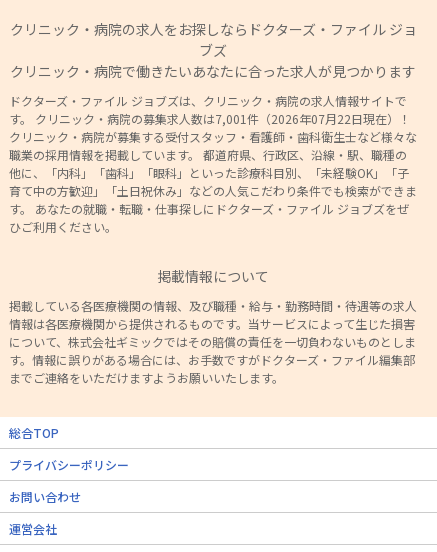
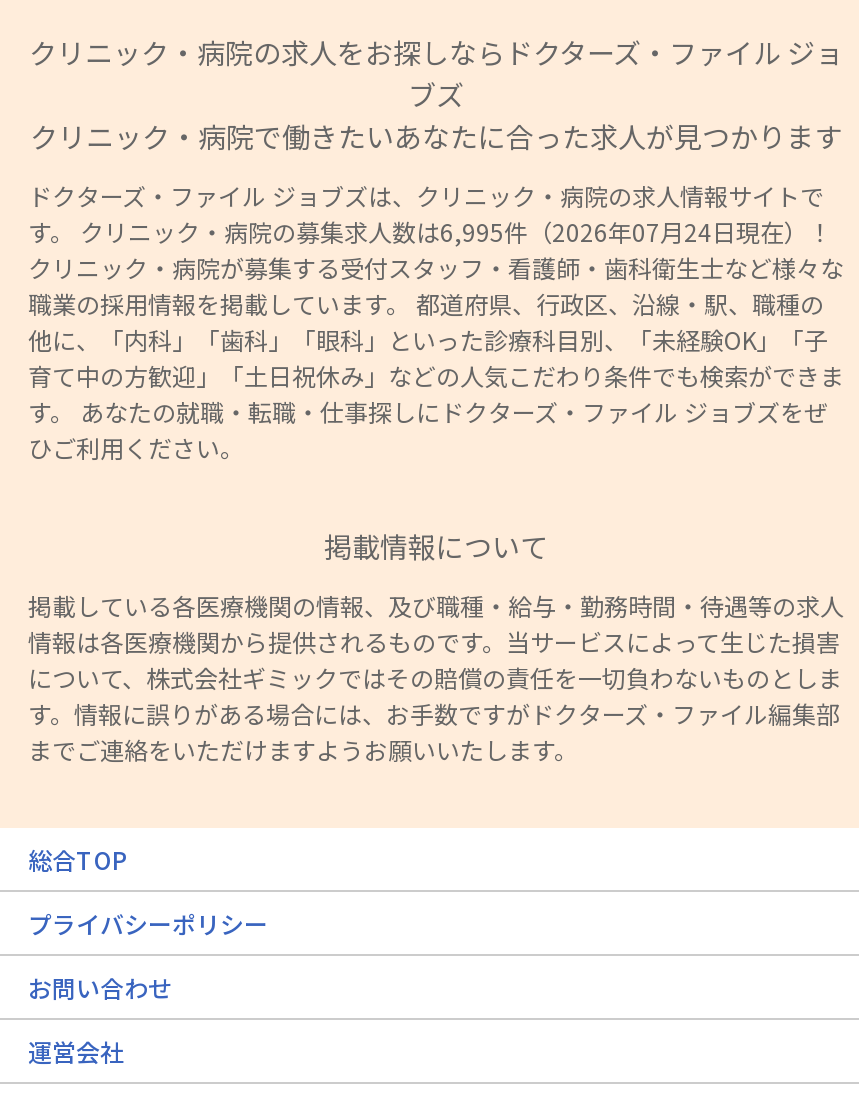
[9,110,411,127] す。 クリニック・病院の募集求人数は7,001件（2026年07月22日現在）！ -> [28,215,832,249] す。 クリニック・病院の募集求人数は6,995件（2026年07月24日現在）！

